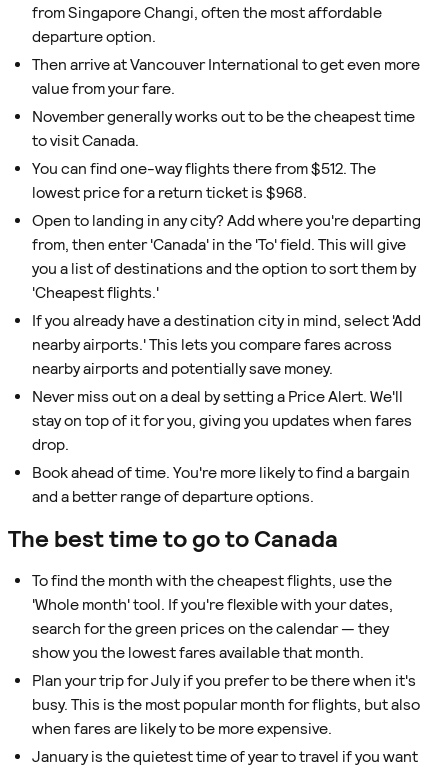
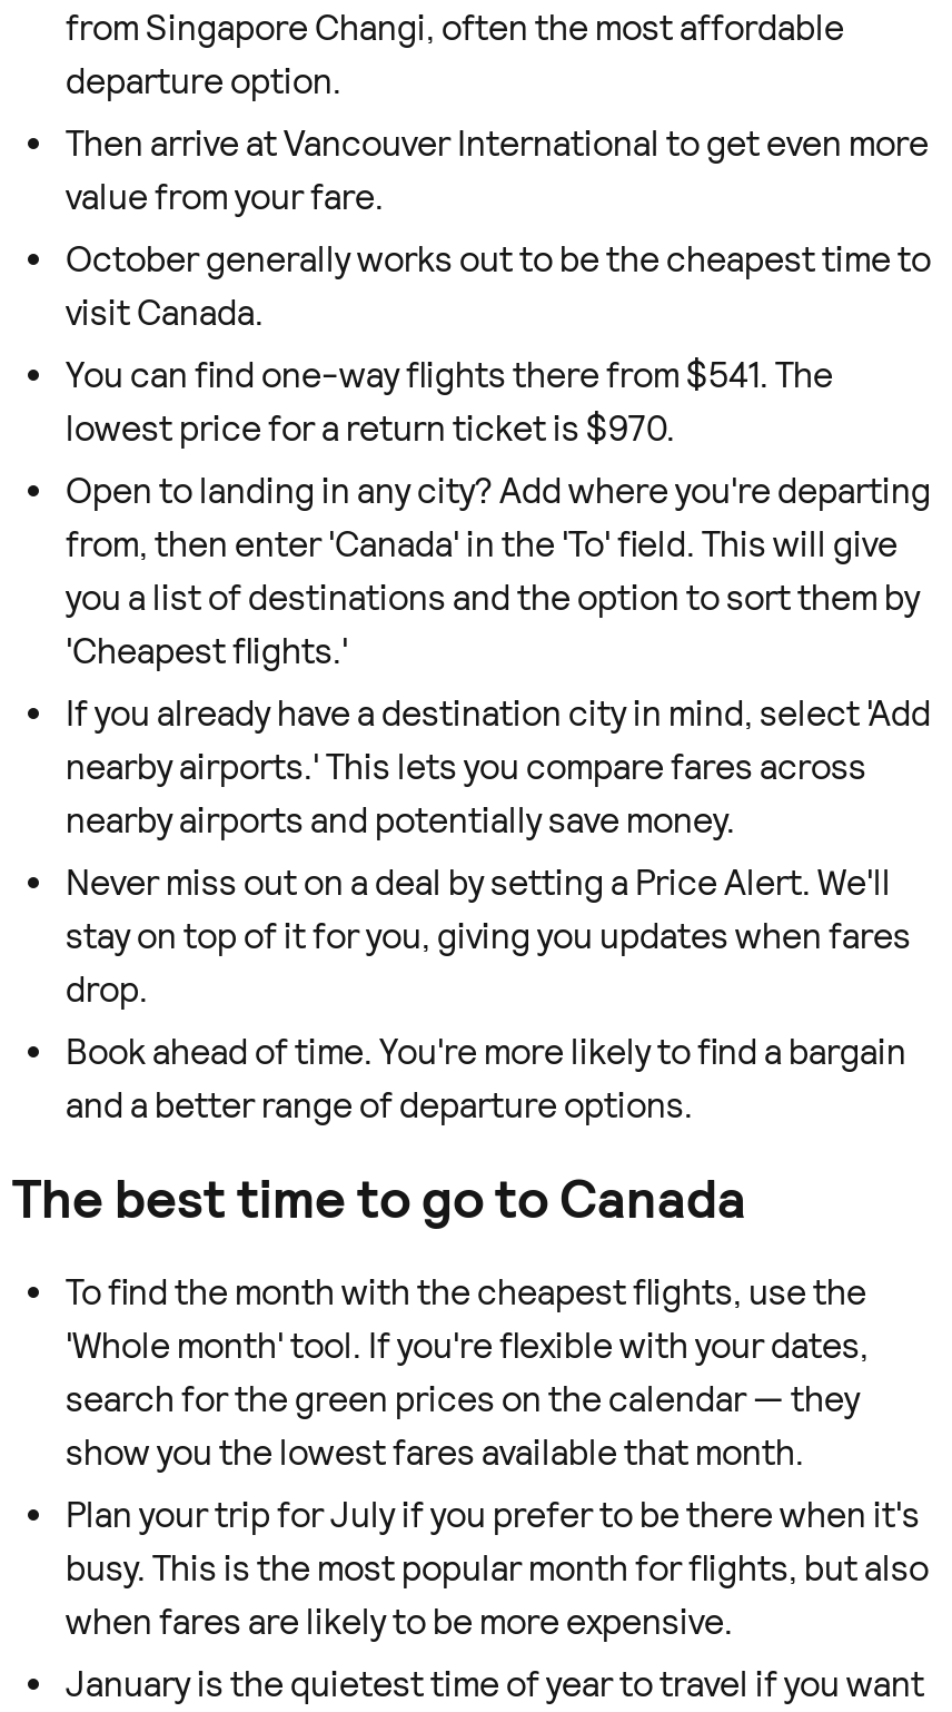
[32,107,415,150] November generally works out to be the cheapest time | to visit Canada. -> [66,238,931,334] October generally works out to be the cheapest time to | visit Canada.
[32,159,376,202] You can find one-way flights there from $512. The | lowest price for a return ticket is $968. -> [66,354,833,450] You can find one-way flights there from $541. The | lowest price for a return ticket is $970.

